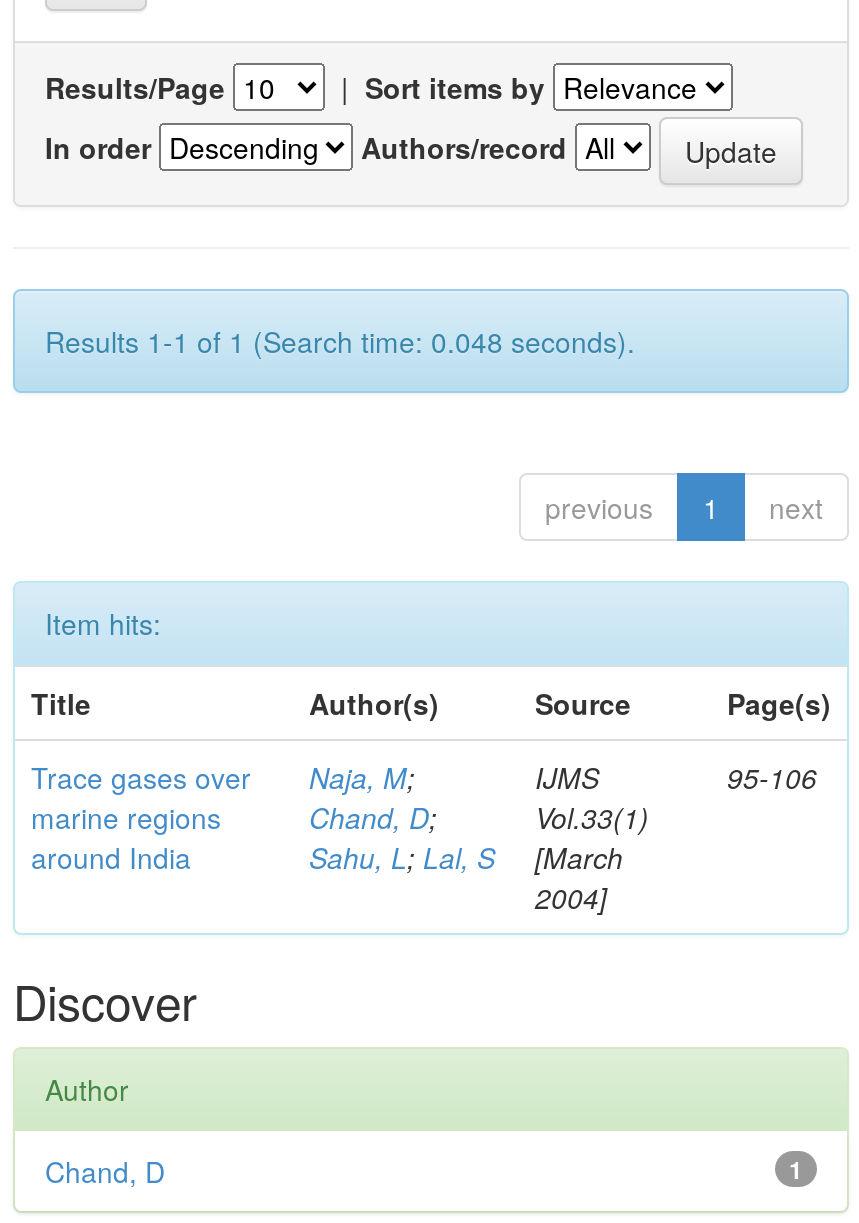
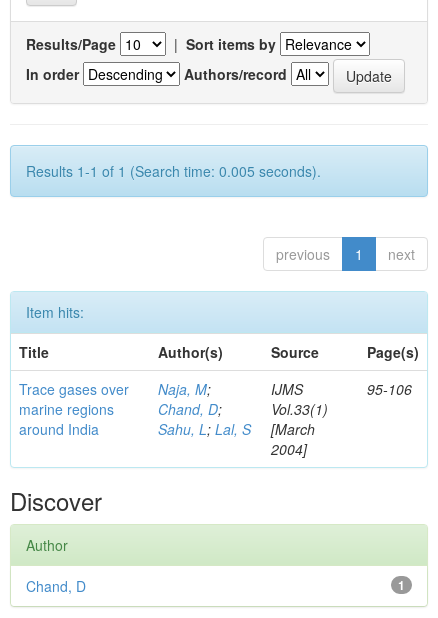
[45,321,635,361] Results 1-1 of 1 (Search time: 0.048 seconds). -> [26,161,321,181] Results 1-1 of 1 (Search time: 0.005 seconds).

